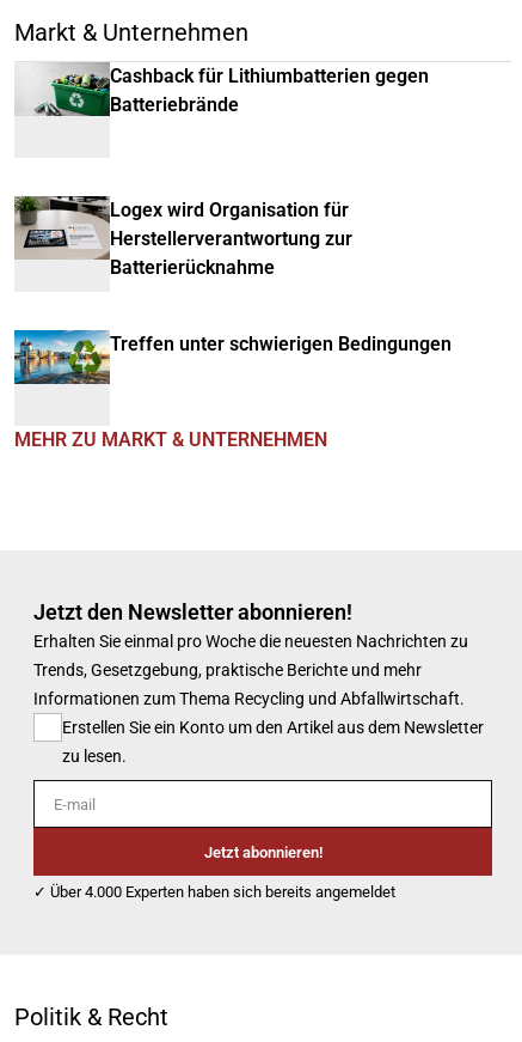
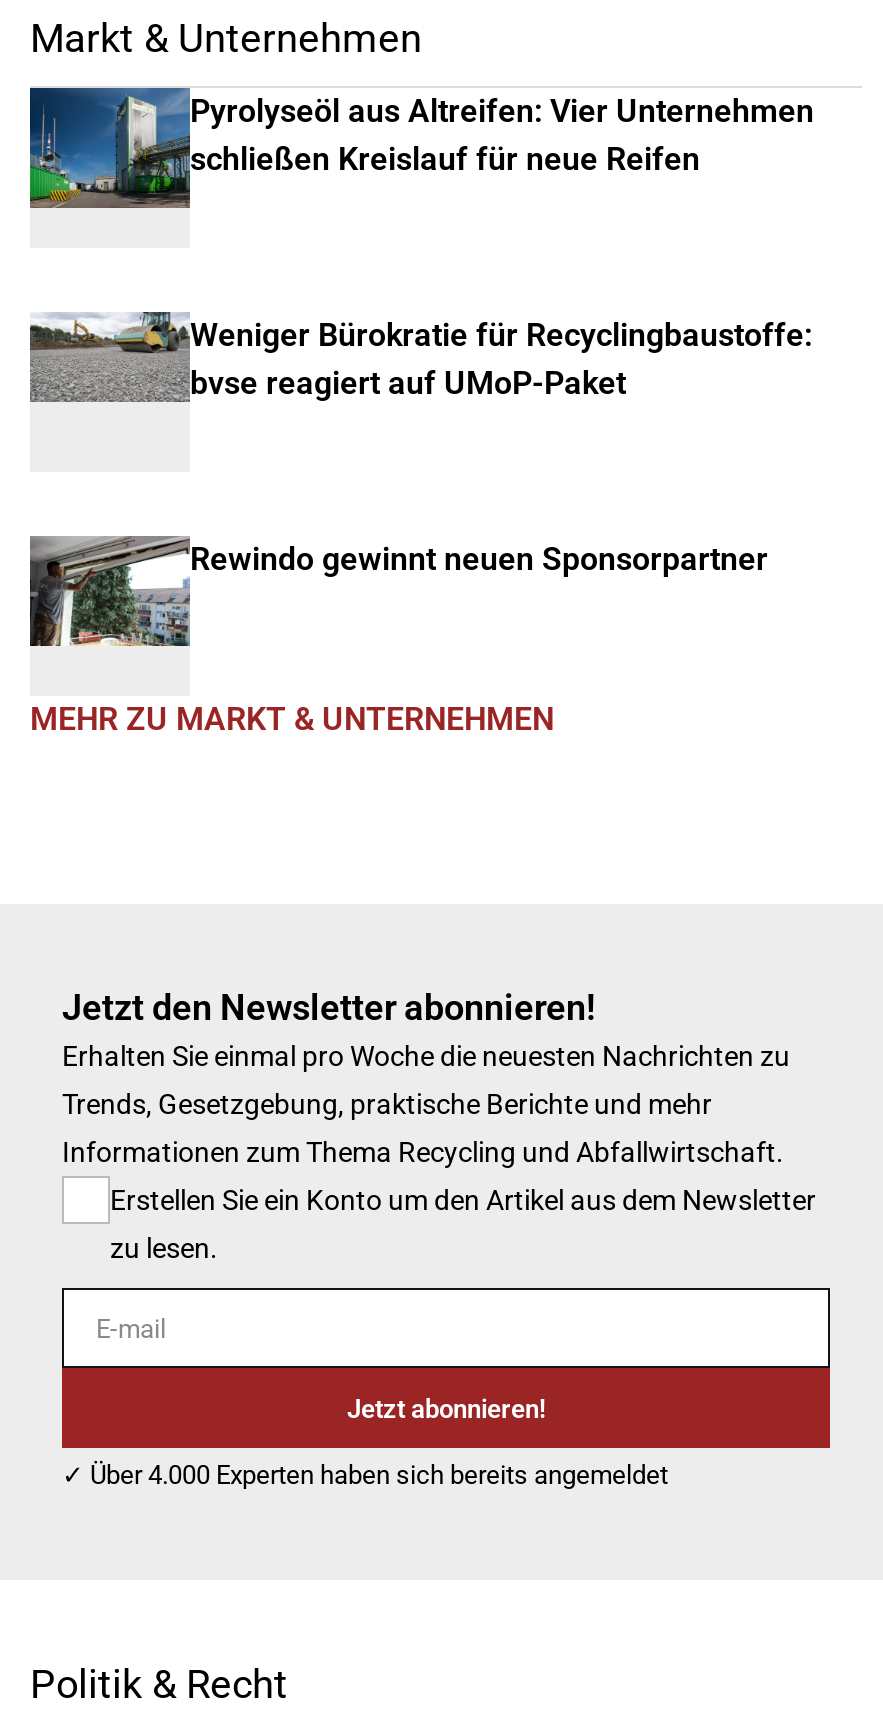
[14,62,429,134] [image] | Cashback für Lithiumbatterien gegen | Batteriebrände -> [28,86,814,210] [image] | Pyrolyseöl aus Altreifen: Vier Unternehmen | schließen Kreislauf für neue Reifen
[14,195,352,279] [image] | Logex wird Organisation für | Herstellerverantwortung zur | Batterierücknahme -> [30,312,812,416] [image] | Weniger Bürokratie für Recyclingbaustoffe: | bvse reagiert auf UMoP-Paket
[13,329,452,396] [image] | Treffen unter schwierigen Bedingungen -> [28,534,768,648] [image] | Rewindo gewinnt neuen Sponsorpartner

